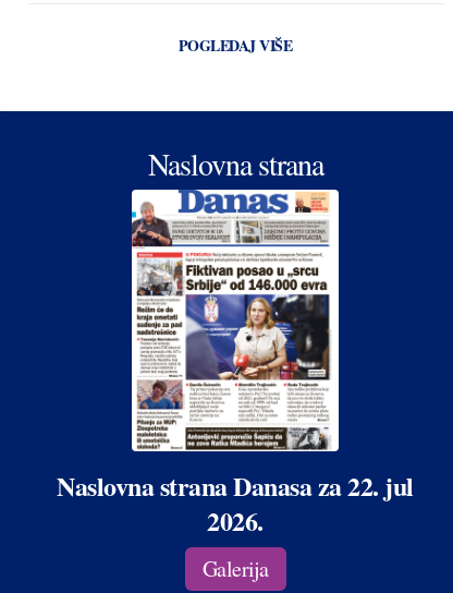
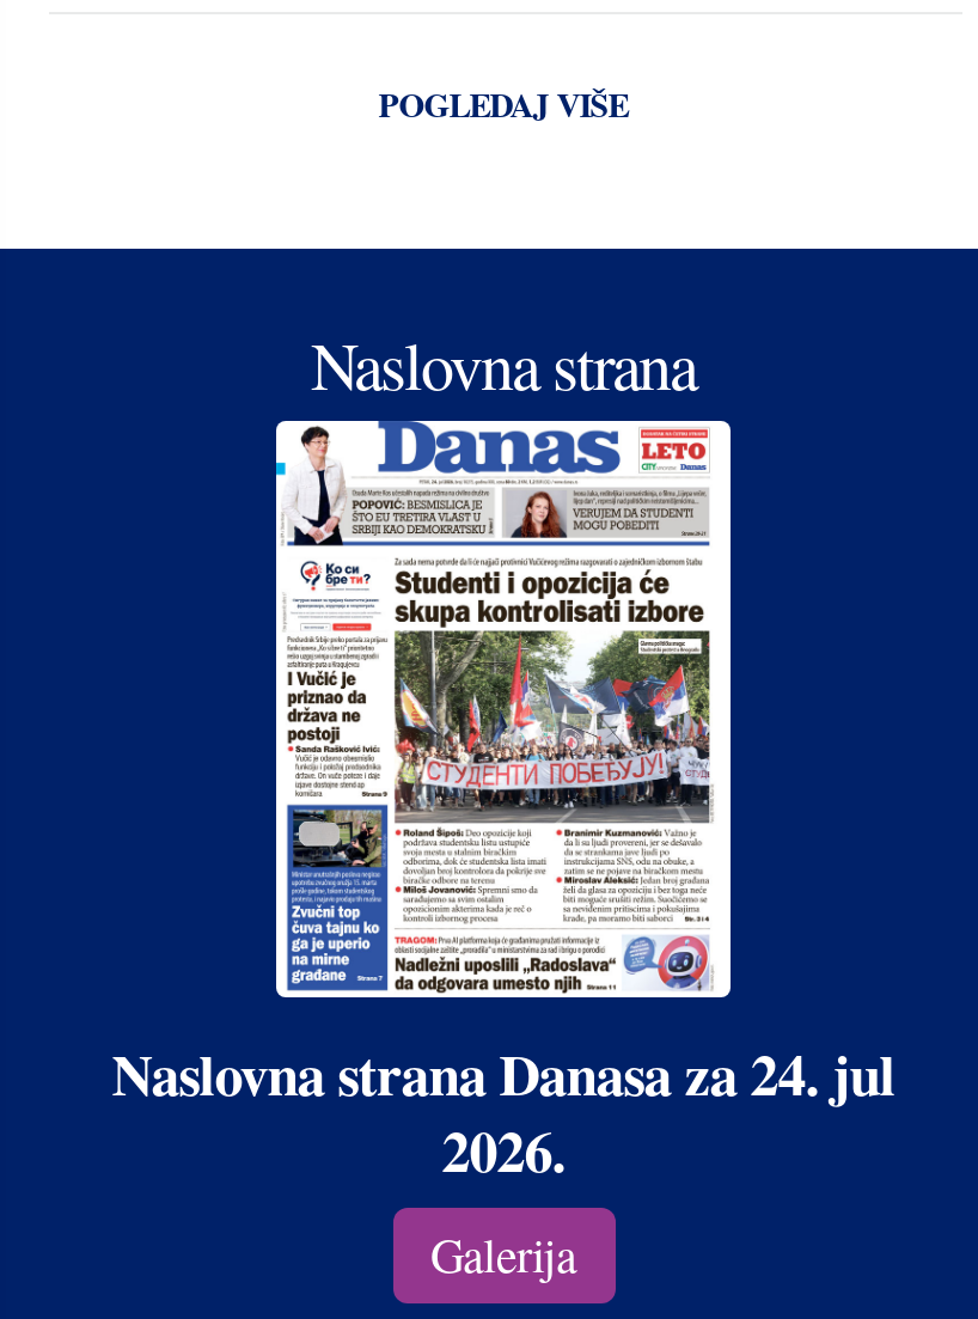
[57,191,414,504] [image] | Naslovna strana Danasa za 22. jul -> [112,423,895,1115] [image] | Naslovna strana Danasa za 24. jul

